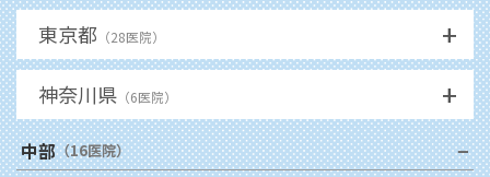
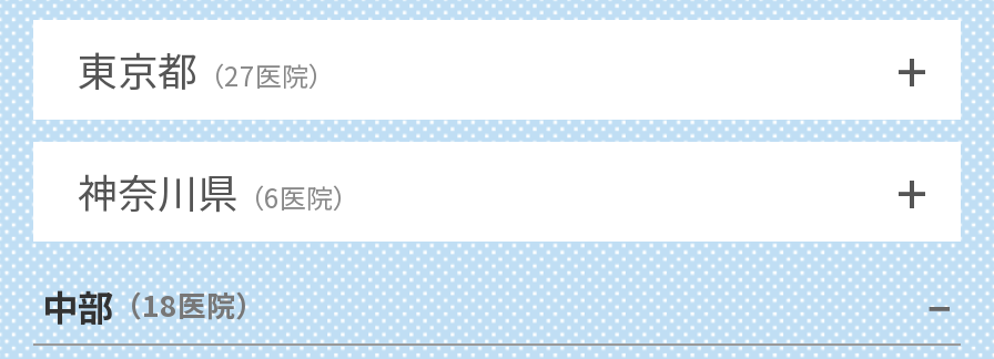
[38,20,165,48] 東京都（28医院） -> [78,40,335,98] 東京都（27医院）
[21,137,130,164] 中部（16医院） -> [42,279,264,332] 中部（18医院）

